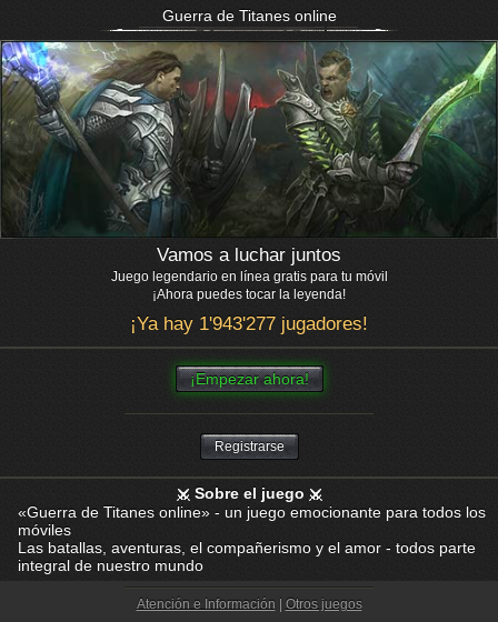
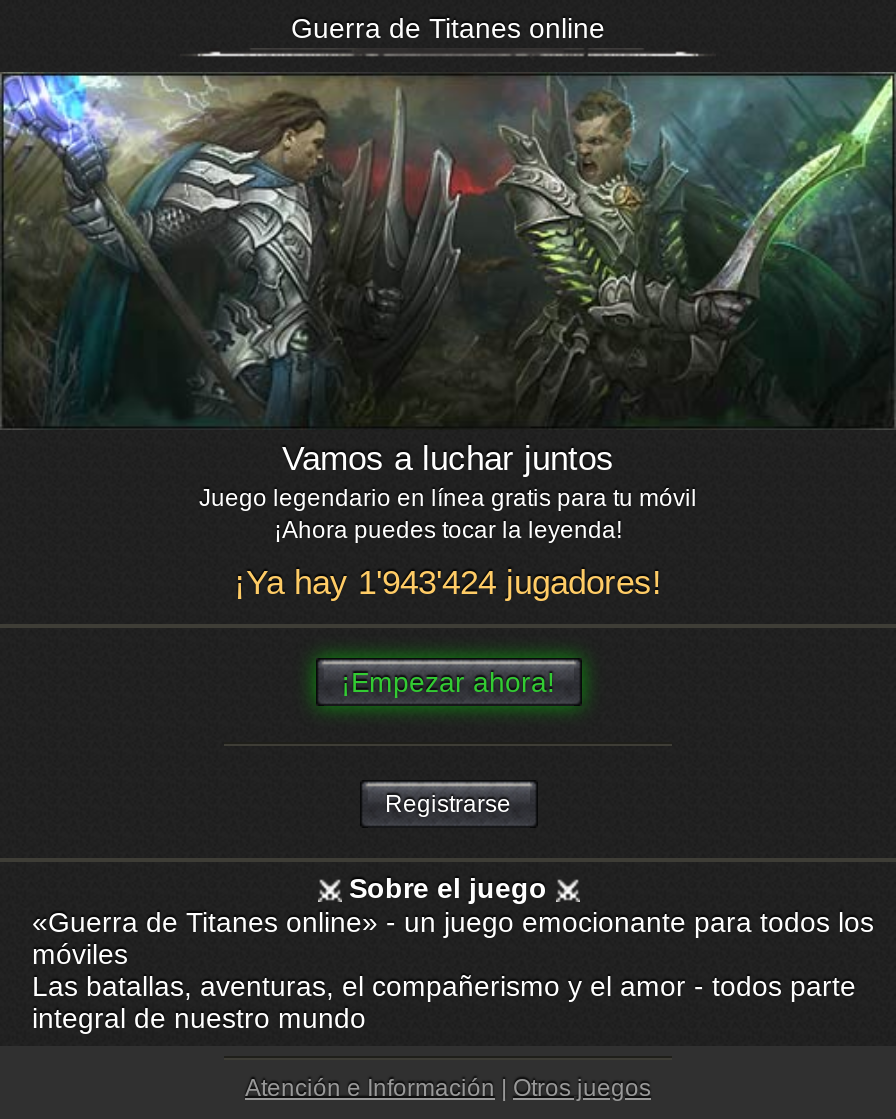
[130,313,368,335] ¡Ya hay 1'943'277 jugadores! -> [234,564,662,602] ¡Ya hay 1'943'424 jugadores!

